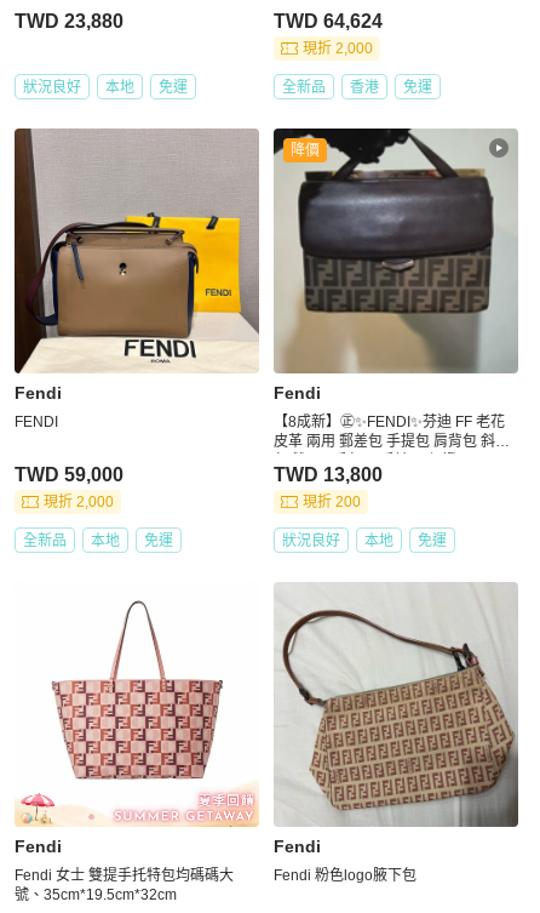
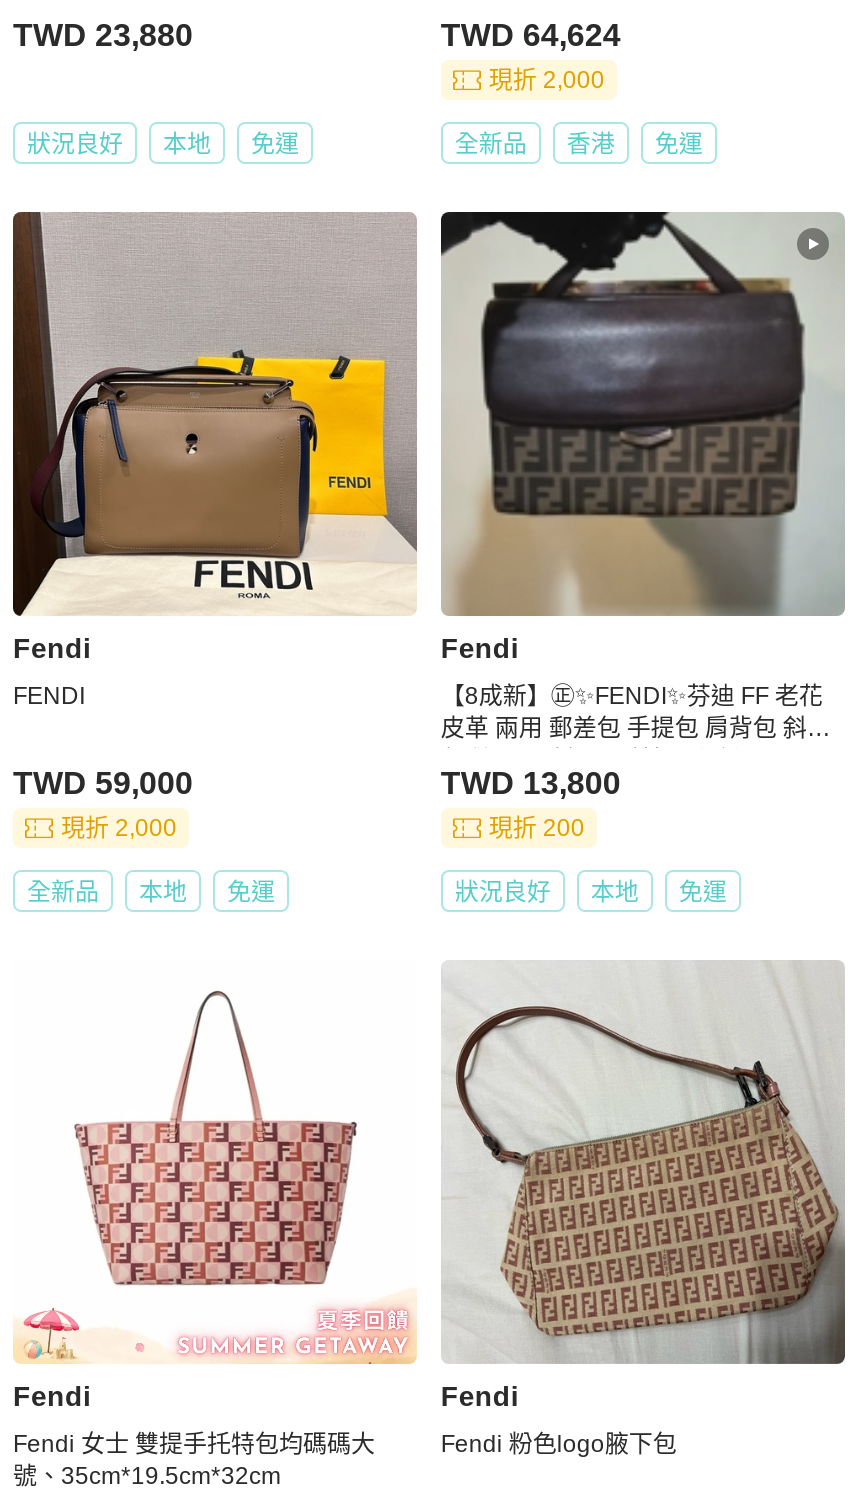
[290,142,320,159] 降價 -> none

